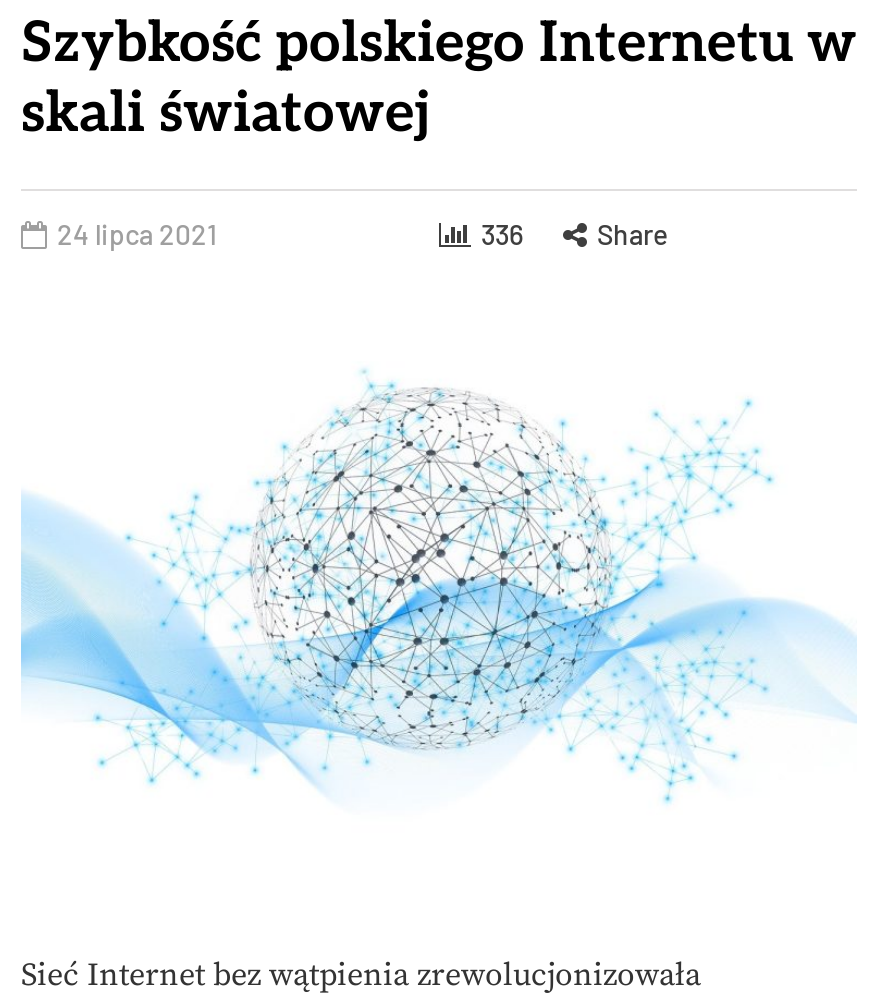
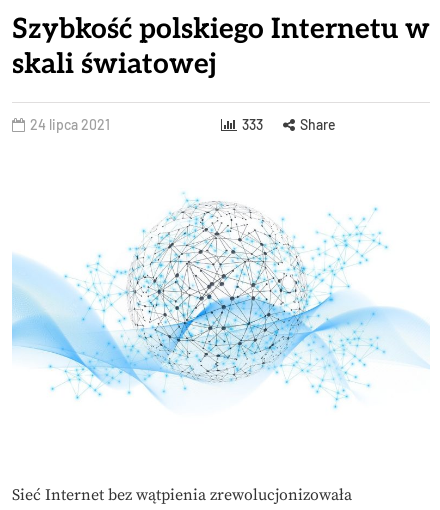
[481,218,523,252] 336 -> [242,116,263,133] 333

